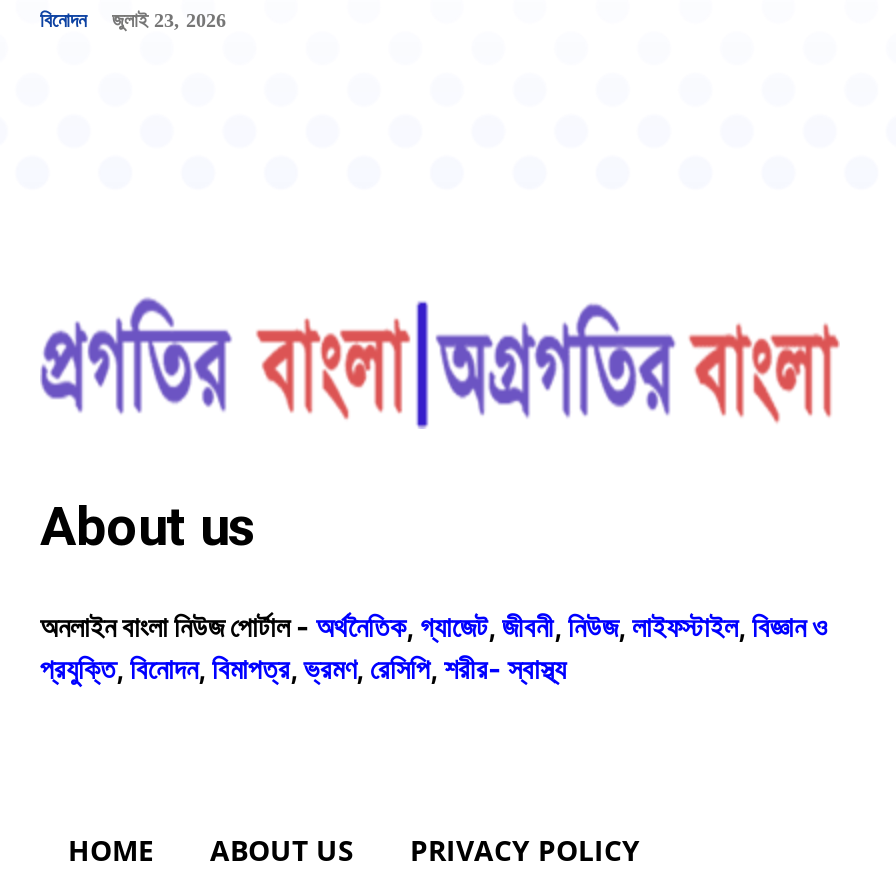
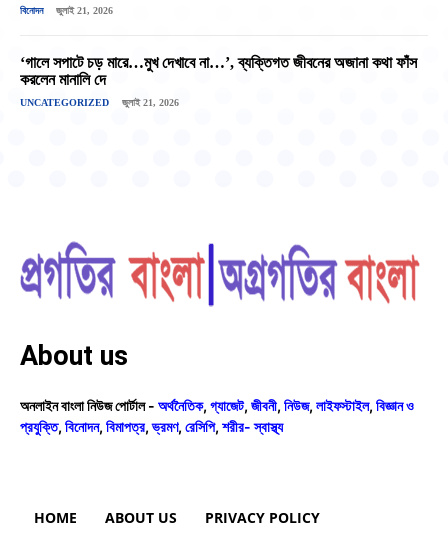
[112,10,226,32] জুলাই 23, 2026 -> [20,5,417,108] জুলাই 21, 2026 | ‘গালে সপাটে চড় মারে…মুখ দেখাবে না…’, ব্যক্তিগত জীবনের অজানা কথা ফাঁস | করলেন মানালি দে | UNCATEGORIZED | জুলাই 21, 2026

